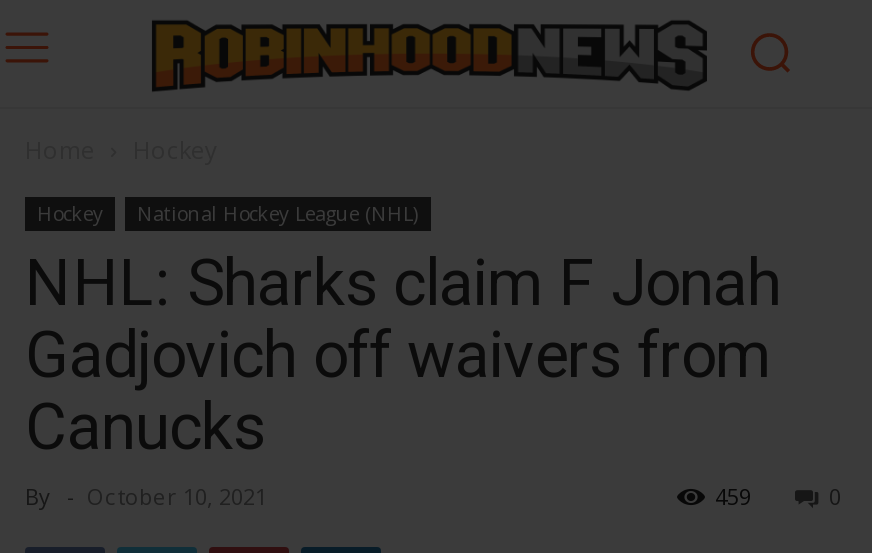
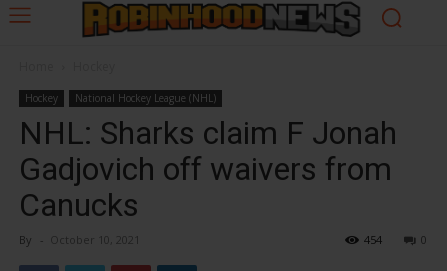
[715,482,751,512] 459 -> [364,232,382,247] 454

